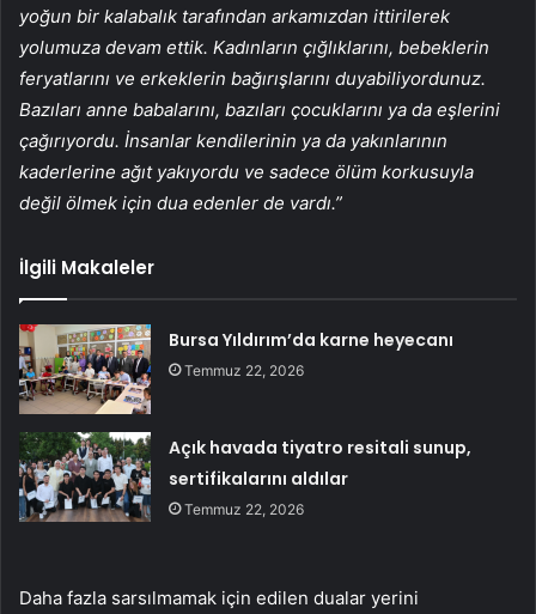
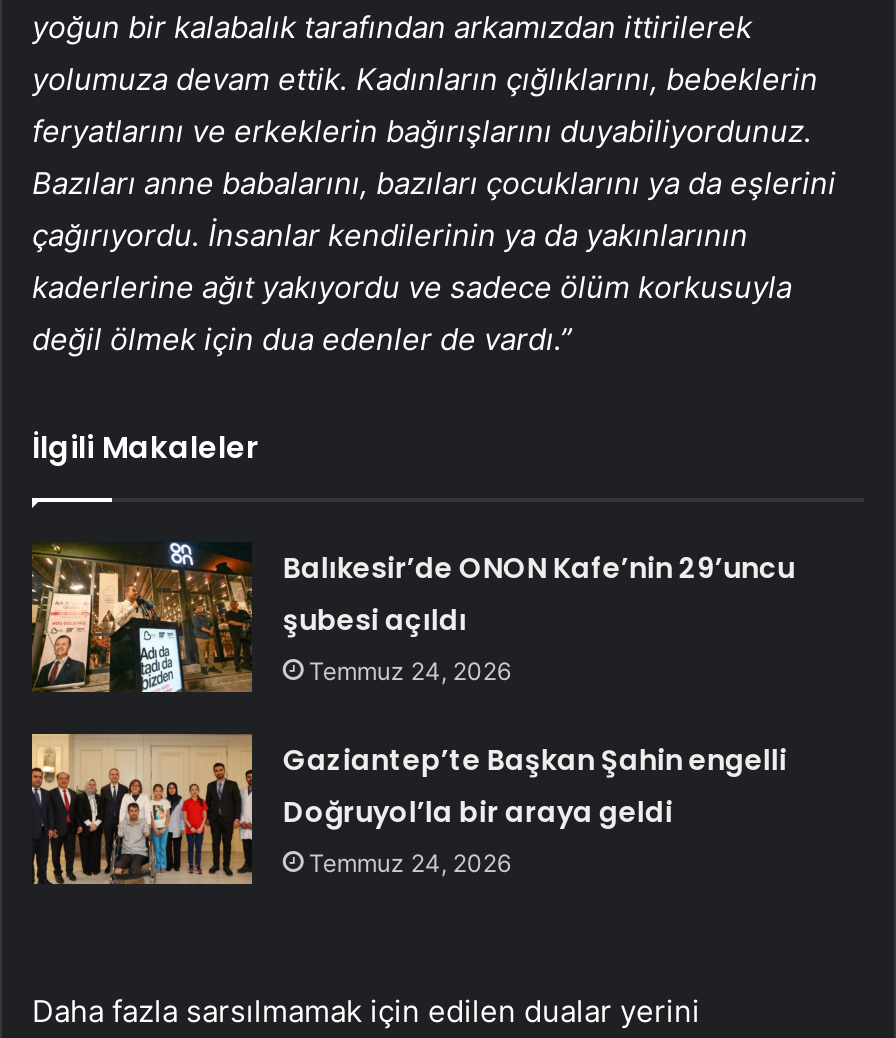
[18,323,454,415] [image] | Bursa Yıldırım’da karne heyecanı | Temmuz 22, 2026 -> [30,540,795,694] [image] | Balıkesir’de ONON Kafe’nin 29’uncu | şubesi açıldı | Temmuz 24, 2026
[18,431,472,522] [image] | Açık havada tiyatro resitali sunup, | sertifikalarını aldılar | Temmuz 22, 2026 -> [30,732,787,884] [image] | Gaziantep’te Başkan Şahin engelli | Doğruyol’la bir araya geldi | Temmuz 24, 2026

